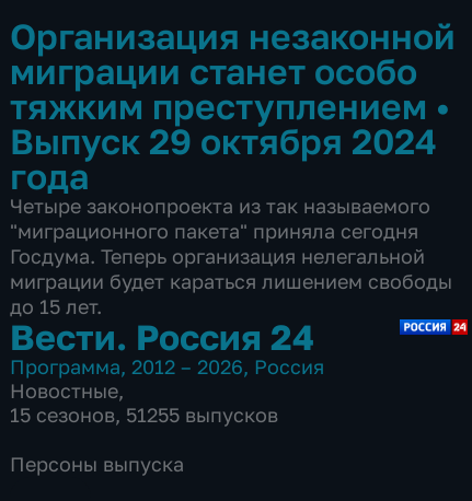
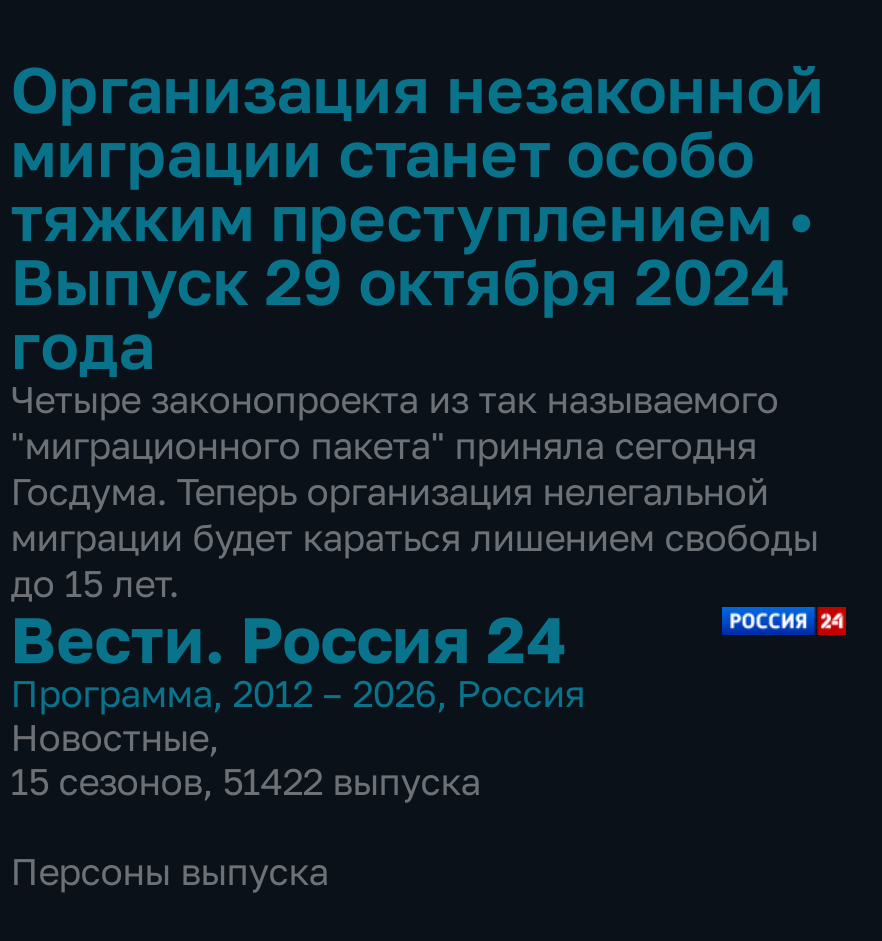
[10,402,278,426] 15 сезонов, 51255 выпусков -> [10,759,480,803] 15 сезонов, 51422 выпуска

